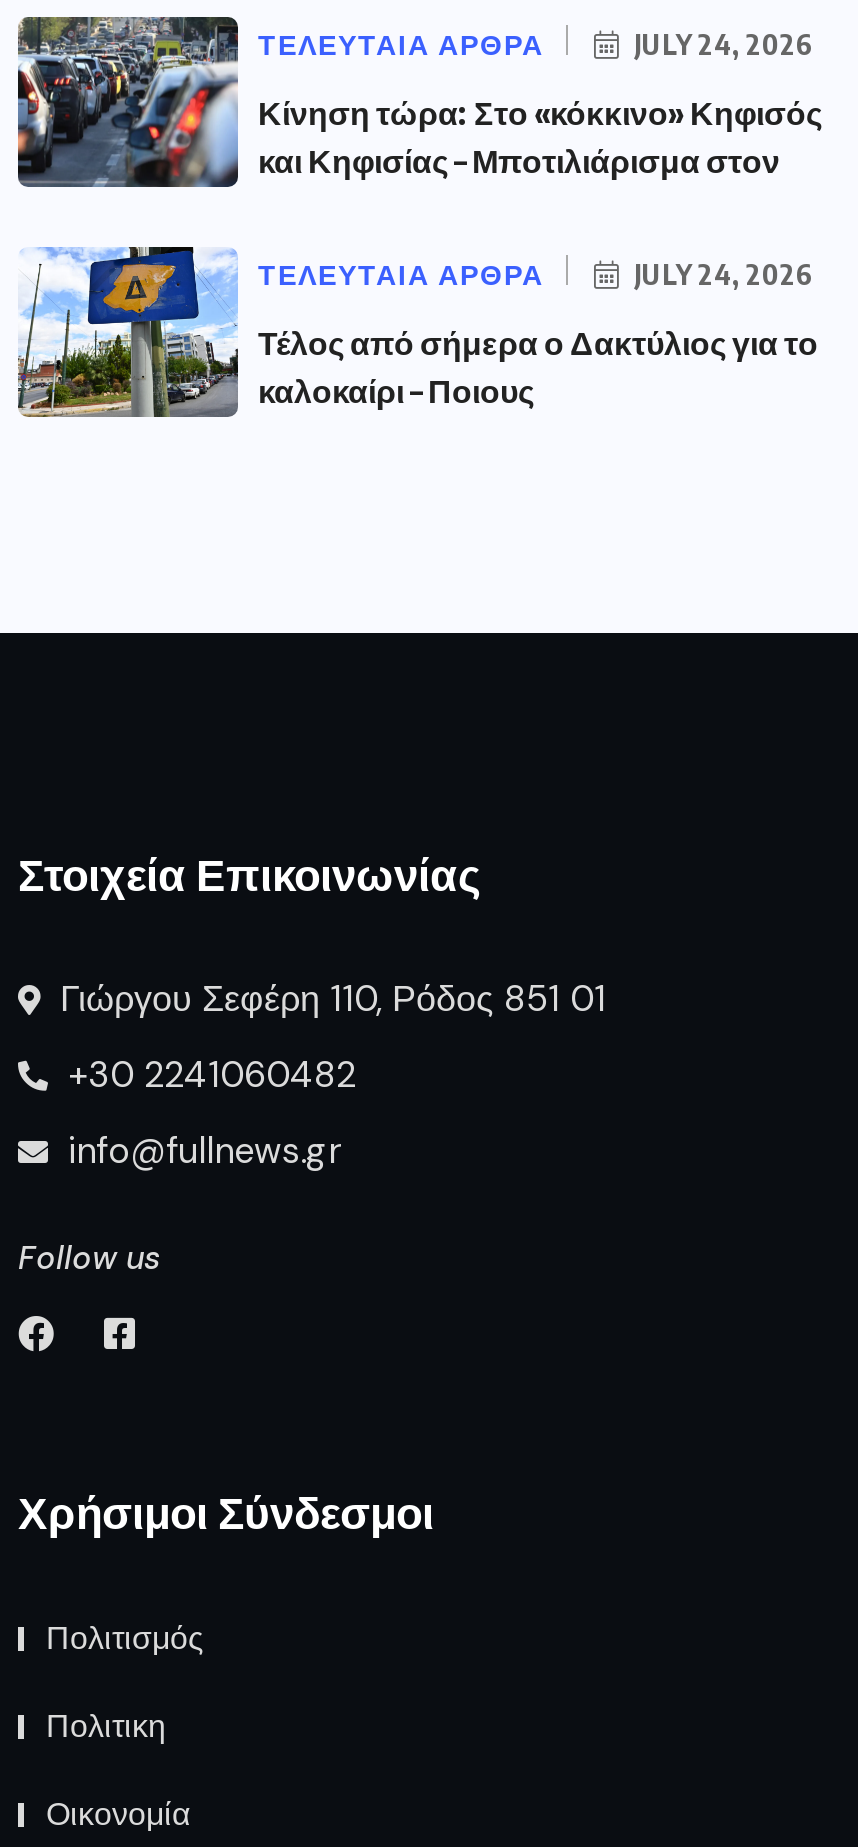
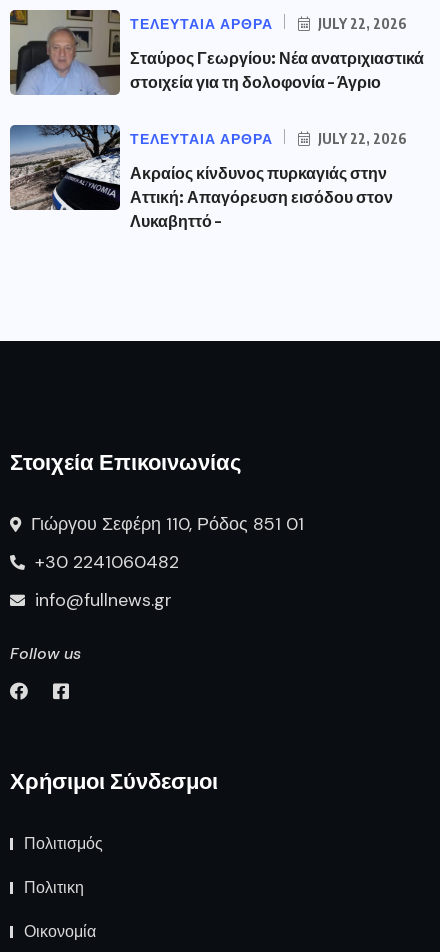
[16,16,822,188] [image] | Κίνηση τώρα: Στο «κόκκινο» Κηφισός | και Κηφισίας – Μποτιλιάρισμα στον -> [9,9,424,95] [image] | Σταύρος Γεωργίου: Νέα ανατριχιαστικά | στοιχεία για τη δολοφονία – Άγριο
[628,28,814,62] JULY 24, 2026 -> [315,15,407,32] JULY 22, 2026
[18,246,818,418] [image] | Τέλος από σήμερα ο Δακτύλιος για το | καλοκαίρι – Ποιους -> [9,124,393,231] [image] | Ακραίος κίνδυνος πυρκαγιάς στην | Αττική: Απαγόρευση εισόδου στον | Λυκαβηττό –
[628,258,814,292] JULY 24, 2026 -> [315,130,407,147] JULY 22, 2026

